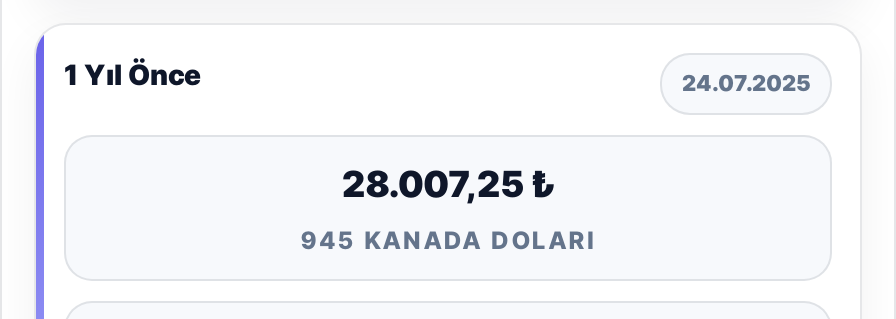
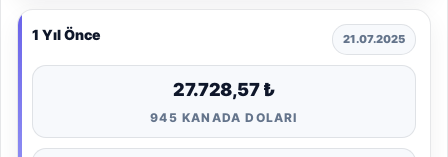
[682,69,810,97] 24.07.2025 -> [343,32,405,46] 21.07.2025
[342,163,554,205] 28.007,25 ₺ -> [173,79,275,100] 27.728,57 ₺

